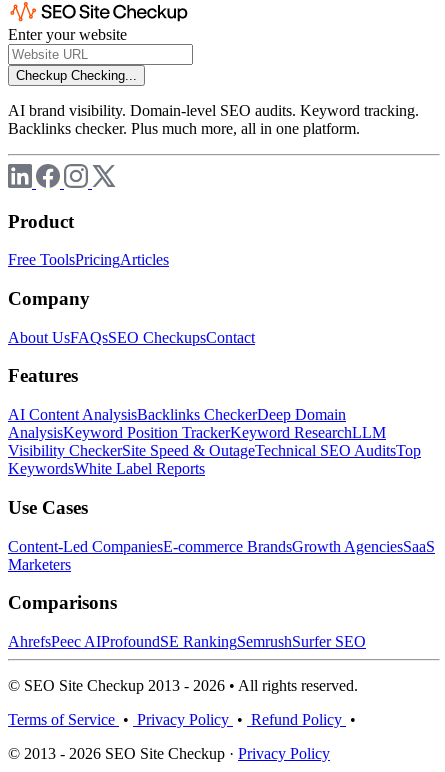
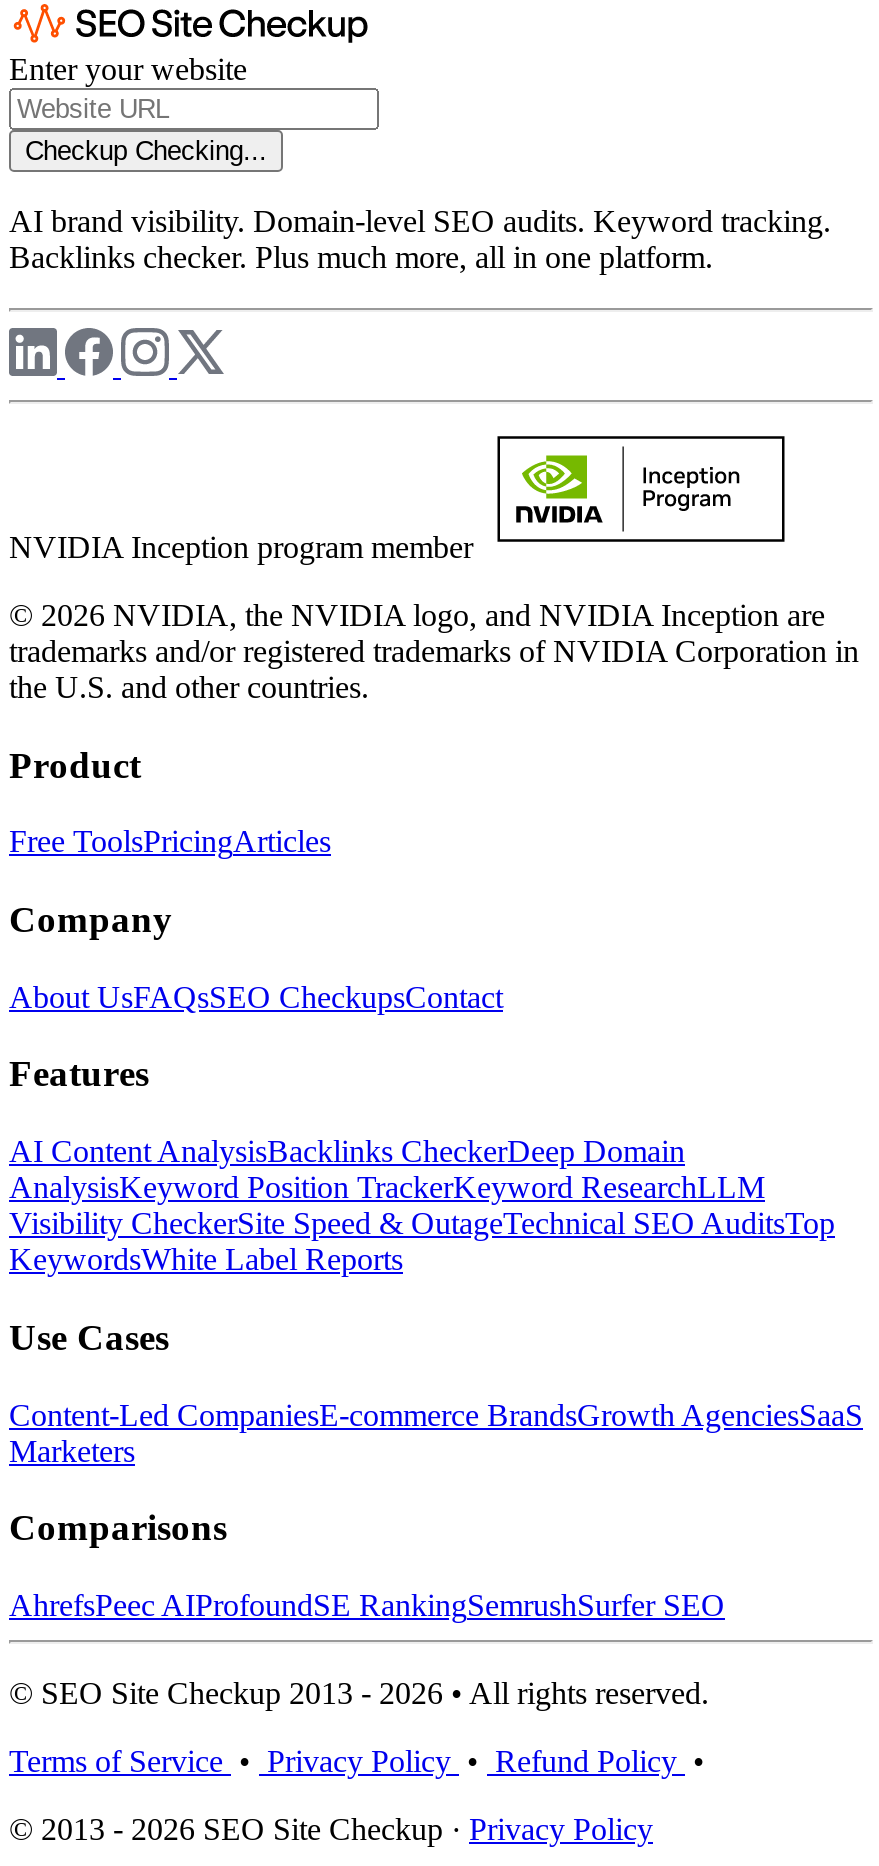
none -> [9,434,859,704] [image] | NVIDIA Inception program member | © 2026 NVIDIA, the NVIDIA logo, and NVIDIA Inception are | trademarks and/or registered trademarks of NVIDIA Corporation in | the U.S. and other countries.

